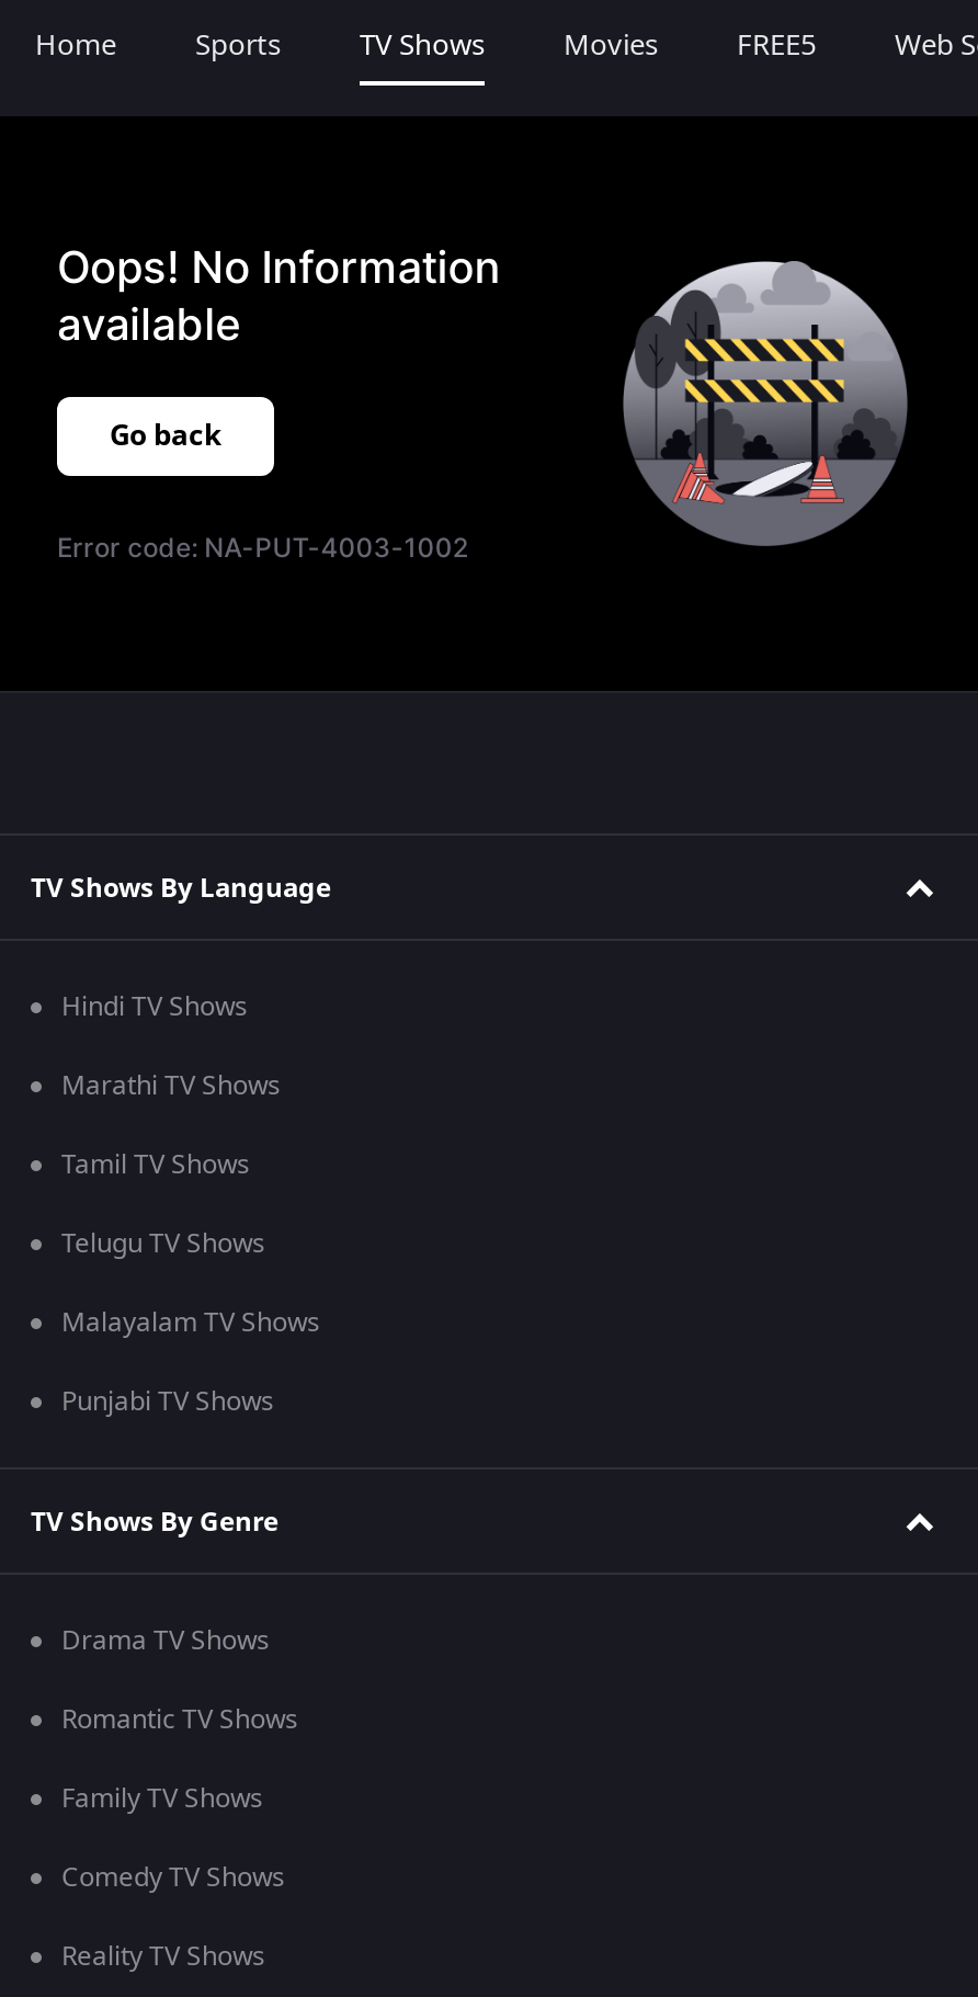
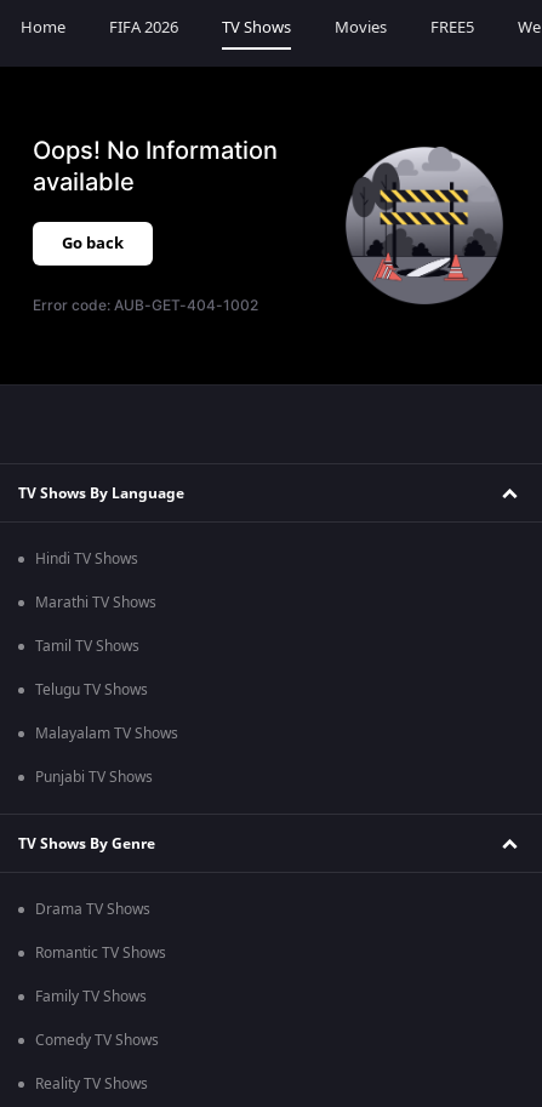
[195,24,281,66] Sports -> [109,16,178,39] FIFA 2026
[57,531,468,564] Error code: NA-PUT-4003-1002 -> [33,296,259,314] Error code: AUB-GET-404-1002

